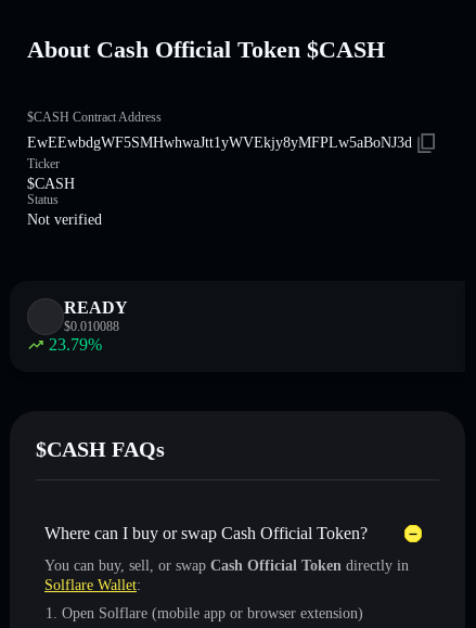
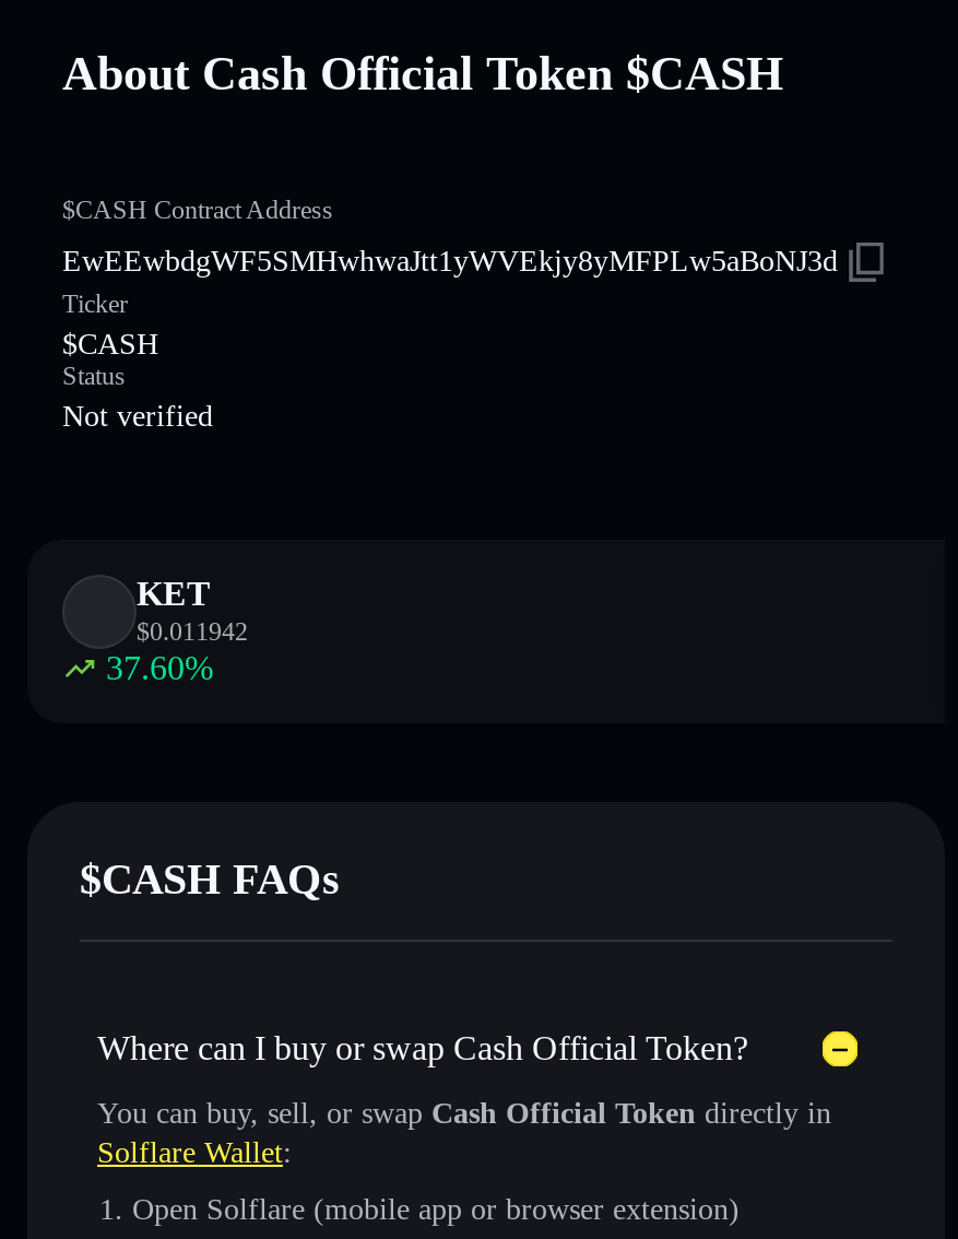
[49,298,128,354] READY | $0.010088 | 23.79% -> [106,575,248,686] KET | $0.011942 | 37.60%

